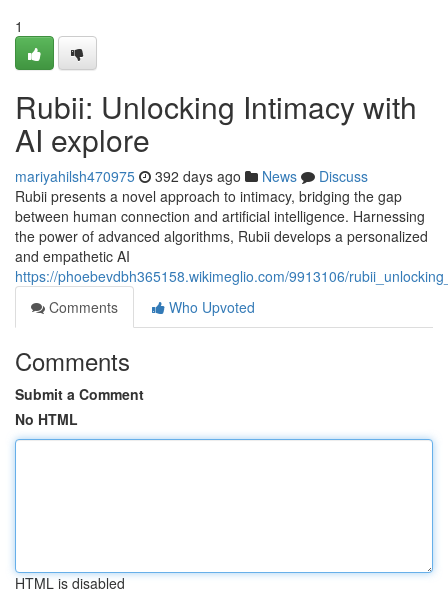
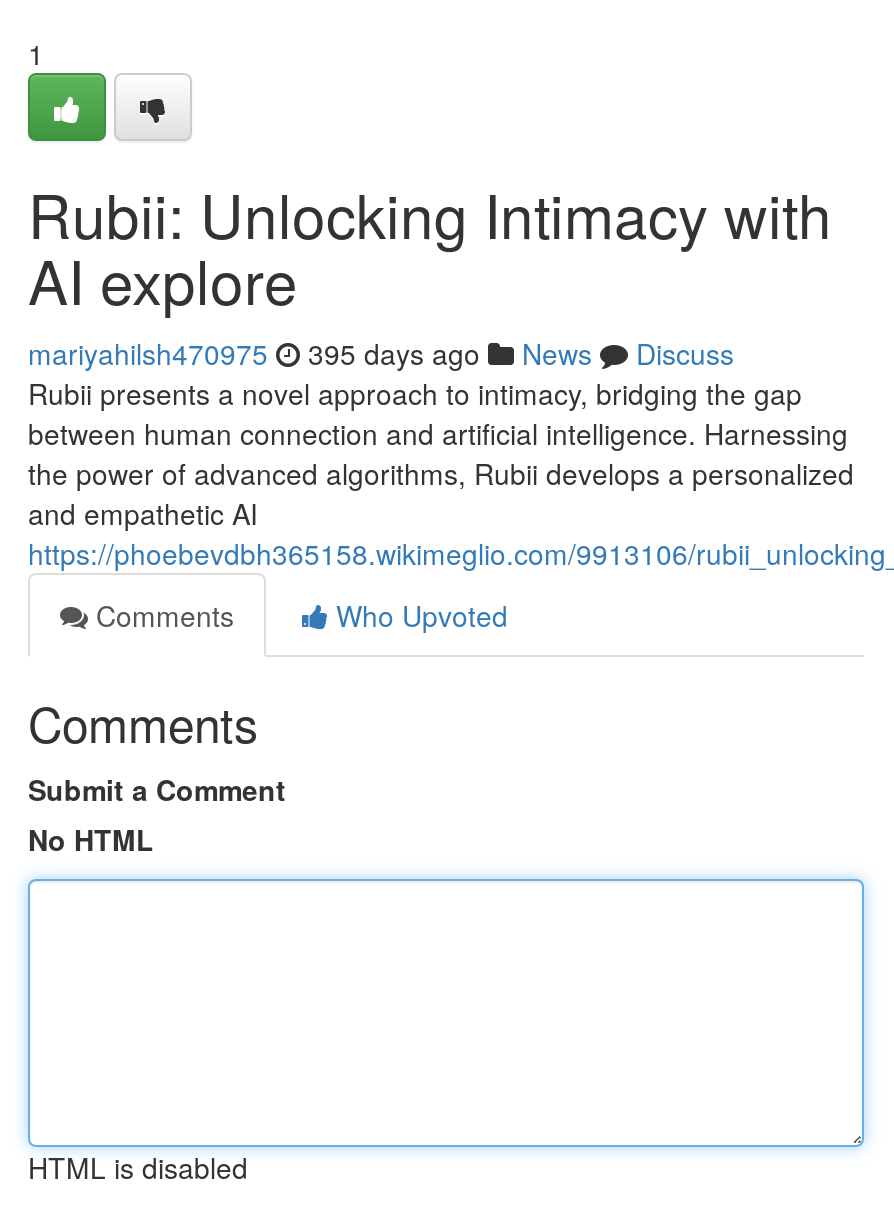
[15,166,368,186] mariyahilsh470975 392 days ago News Discuss -> [28,333,734,373] mariyahilsh470975 395 days ago News Discuss

